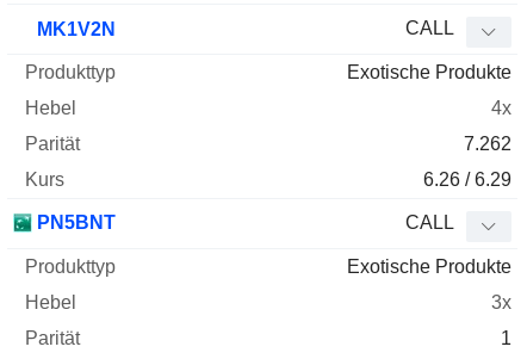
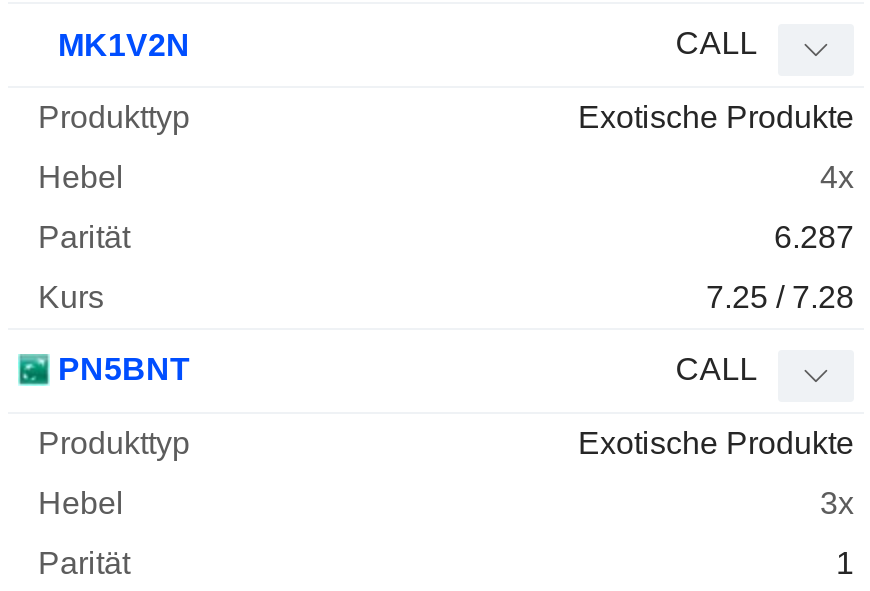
[464,134,511,154] 7.262 -> [774,220,854,254] 6.287
[423,170,511,190] 6.26 / 6.29 -> [706,280,854,314] 7.25 / 7.28

